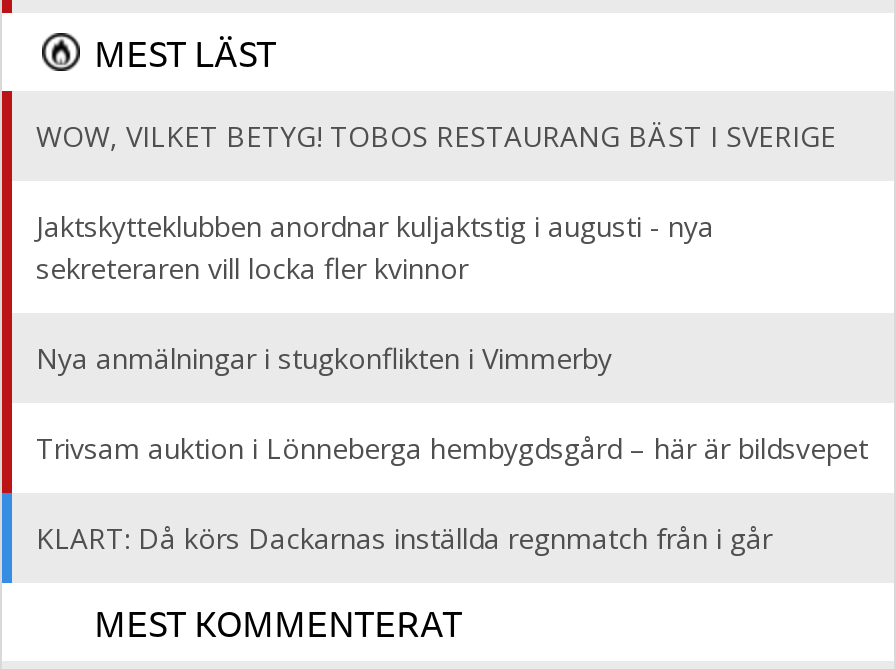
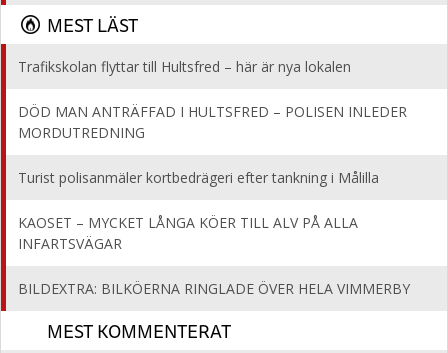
[36,117,836,155] WOW, VILKET BETYG! TOBOS RESTAURANG BÄST I SVERIGE -> [18,57,351,76] Trafikskolan flyttar till Hultsfred – här är nya lokalen
[36,207,714,287] Jaktskytteklubben anordnar kuljaktstig i augusti - nya | sekreteraren vill locka fler kvinnor -> [18,102,407,142] DÖD MAN ANTRÄFFAD I HULTSFRED – POLISEN INLEDER | MORDUTREDNING
[36,339,612,377] Nya anmälningar i stugkonflikten i Vimmerby -> [18,168,379,187] Turist polisanmäler kortbedrägeri efter tankning i Målilla
[36,429,868,467] Trivsam auktion i Lönneberga hembygdsgård – här är bildsvepet -> [18,213,358,253] KAOSET – MYCKET LÅNGA KÖER TILL ALV PÅ ALLA | INFARTSVÄGAR
[36,519,772,557] KLART: Då körs Dackarnas inställda regnmatch från i går -> [18,279,410,298] BILDEXTRA: BILKÖERNA RINGLADE ÖVER HELA VIMMERBY

